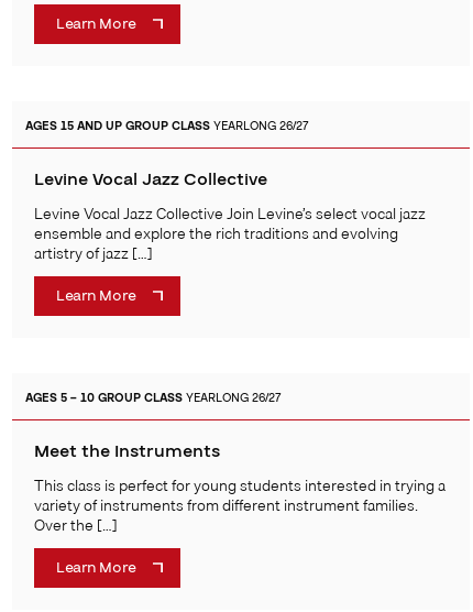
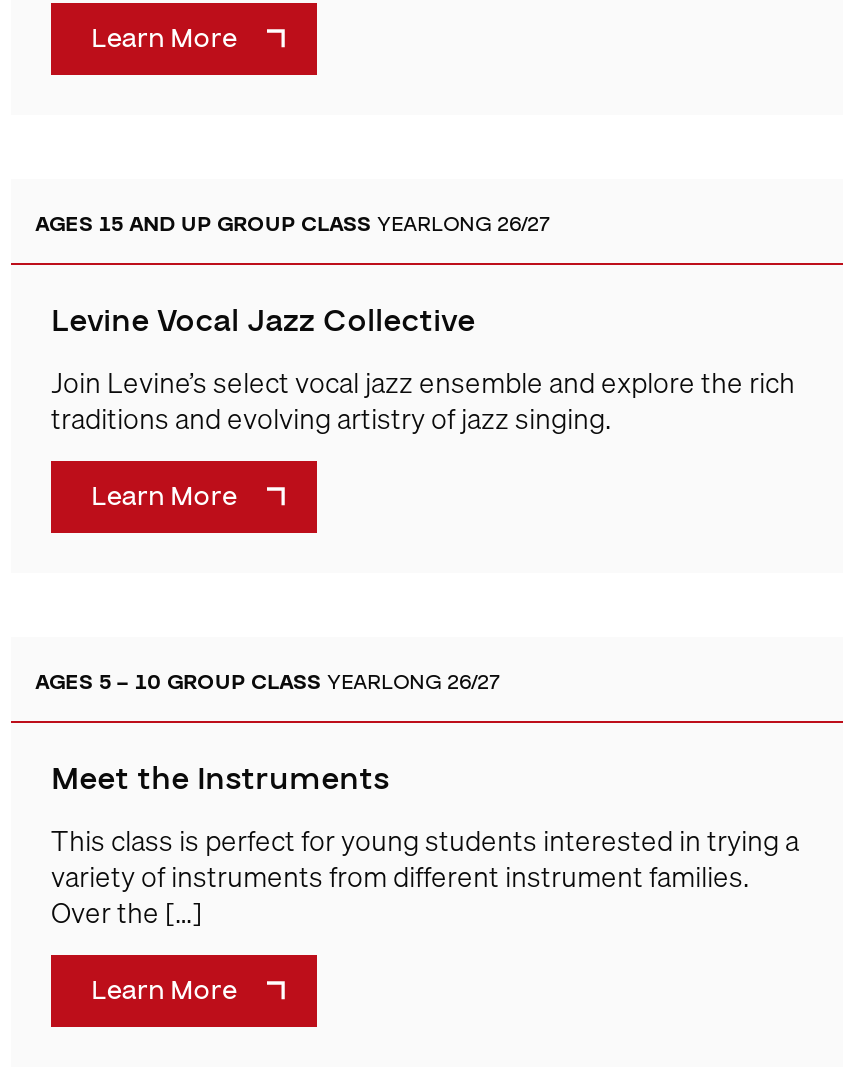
[34,201,426,265] Levine Vocal Jazz Collective Join Levine’s select vocal jazz | ensemble and explore the rich traditions and evolving | artistry of jazz […] -> [51,360,795,440] Join Levine’s select vocal jazz ensemble and explore the rich | traditions and evolving artistry of jazz singing.

